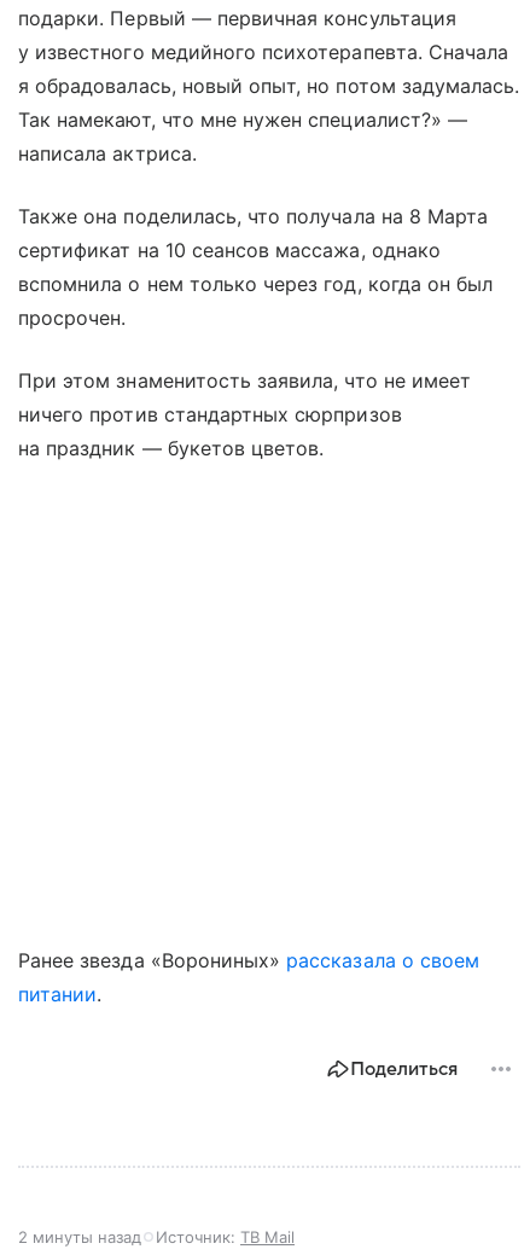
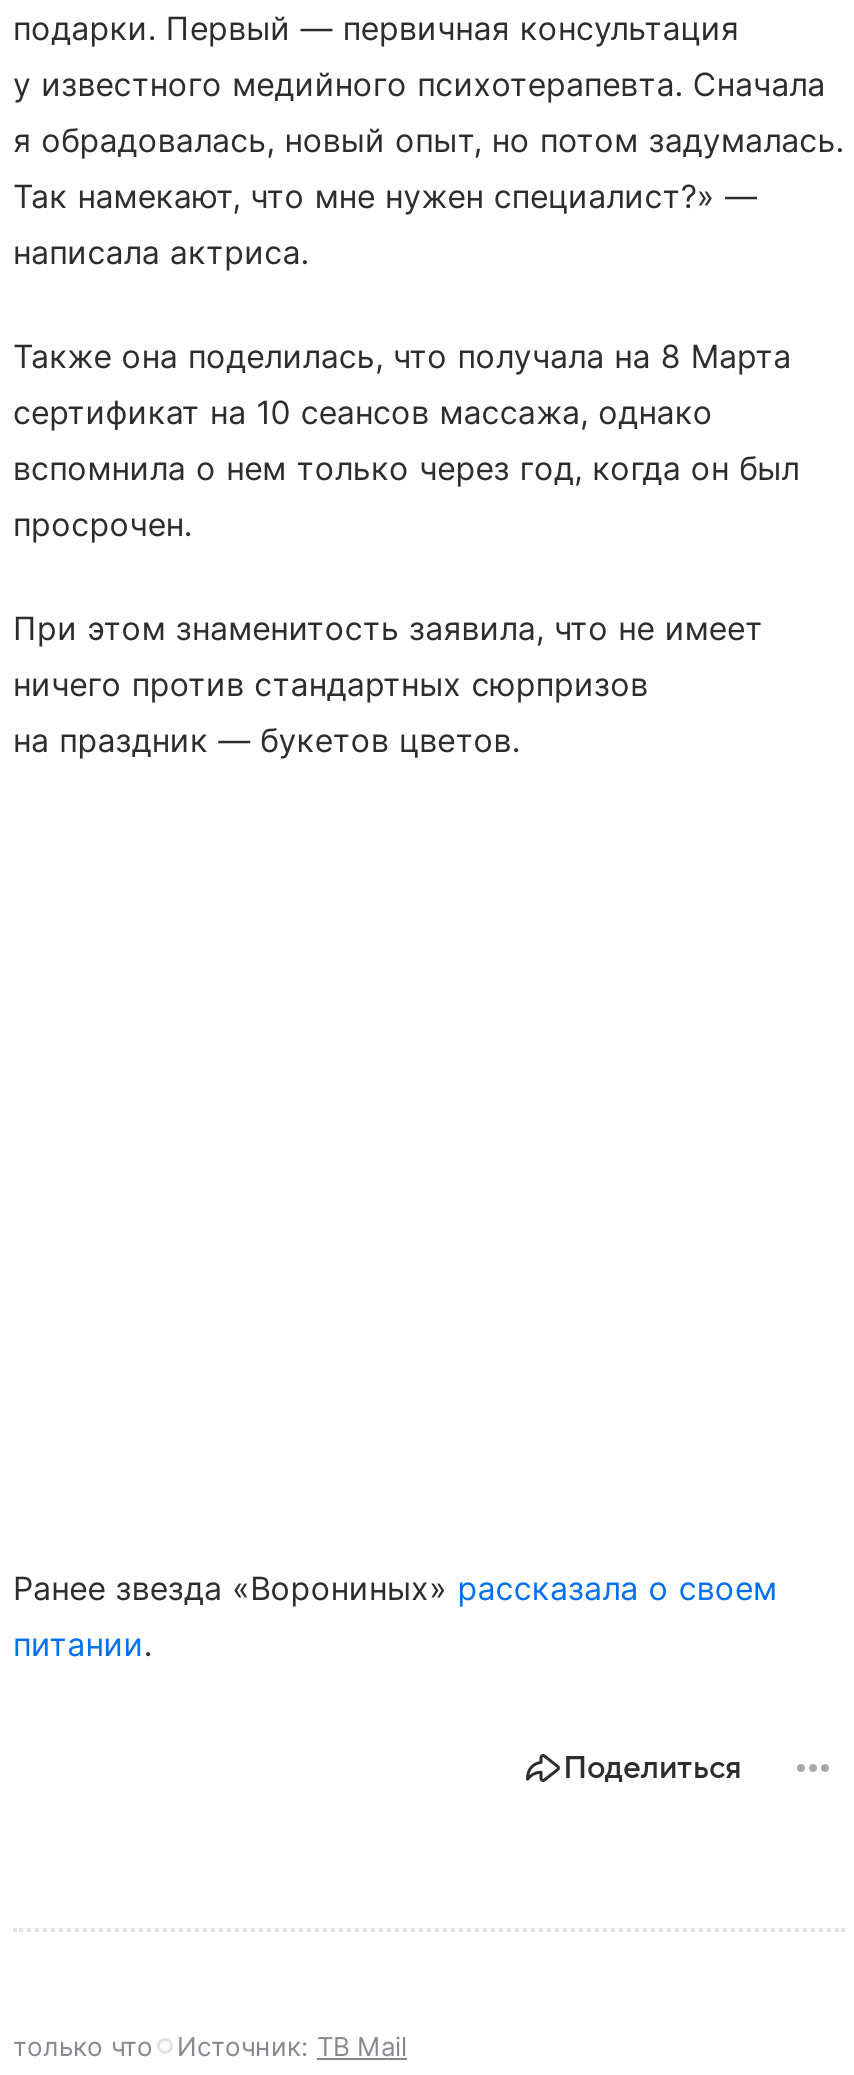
[18,1228,141,1247] 2 минуты назад -> [13,2031,153,2063] только что

